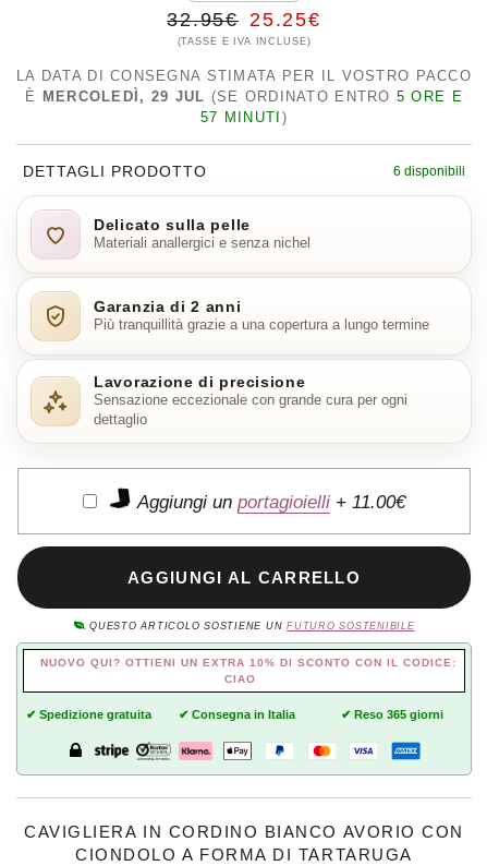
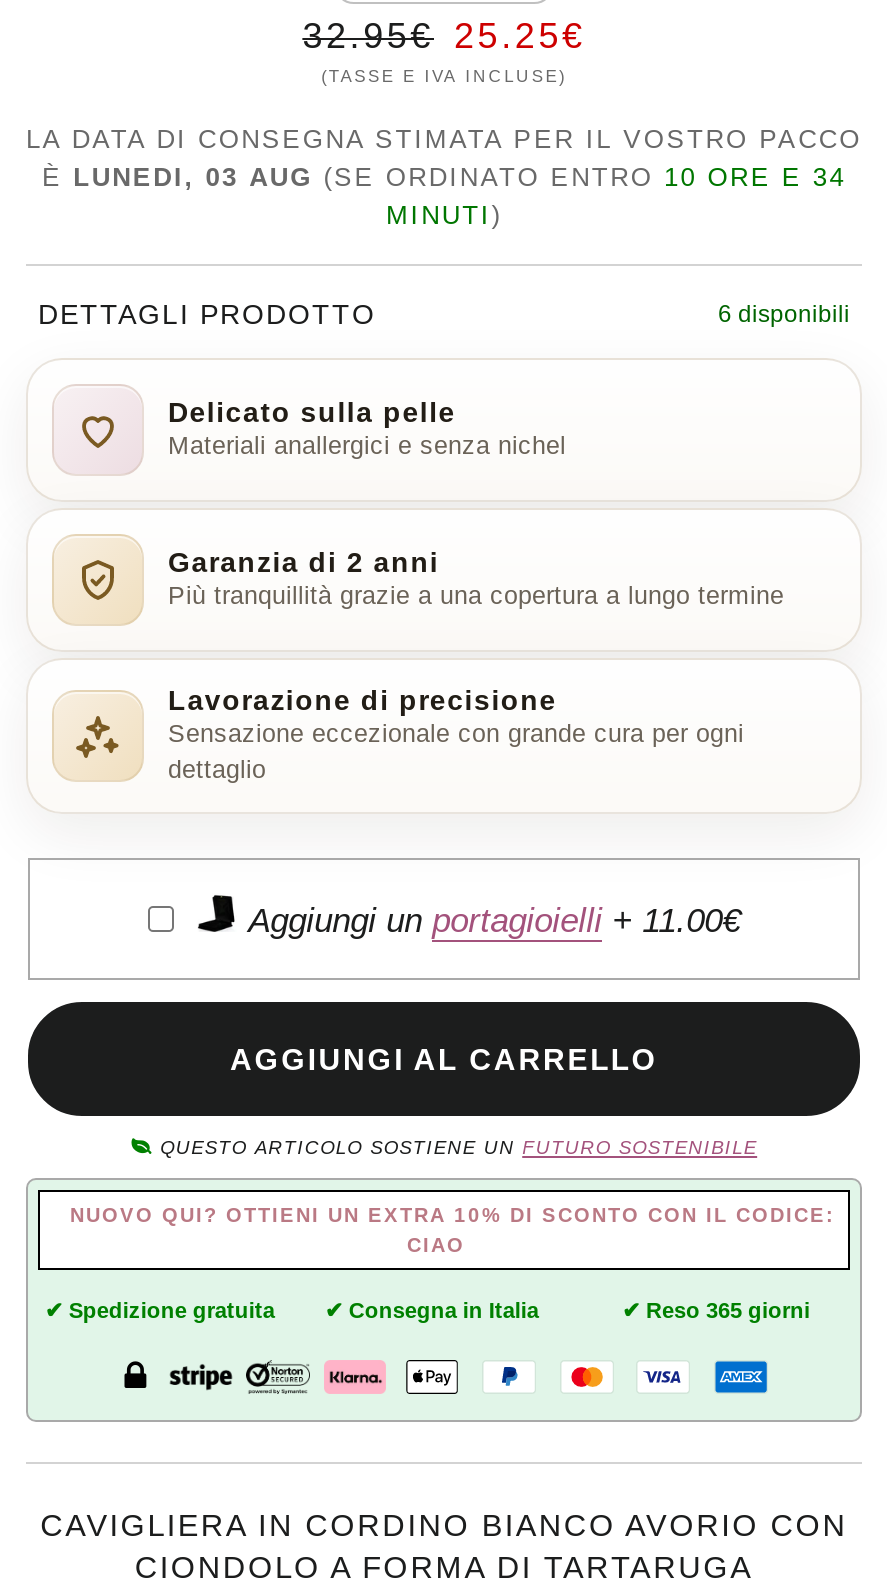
[25,88,463,125] È MERCOLEDÌ, 29 JUL (SE ORDINATO ENTRO 5 ORE E | 57 MINUTI) -> [42,161,846,229] È LUNEDI, 03 AUG (SE ORDINATO ENTRO 10 ORE E 34 | MINUTI)

